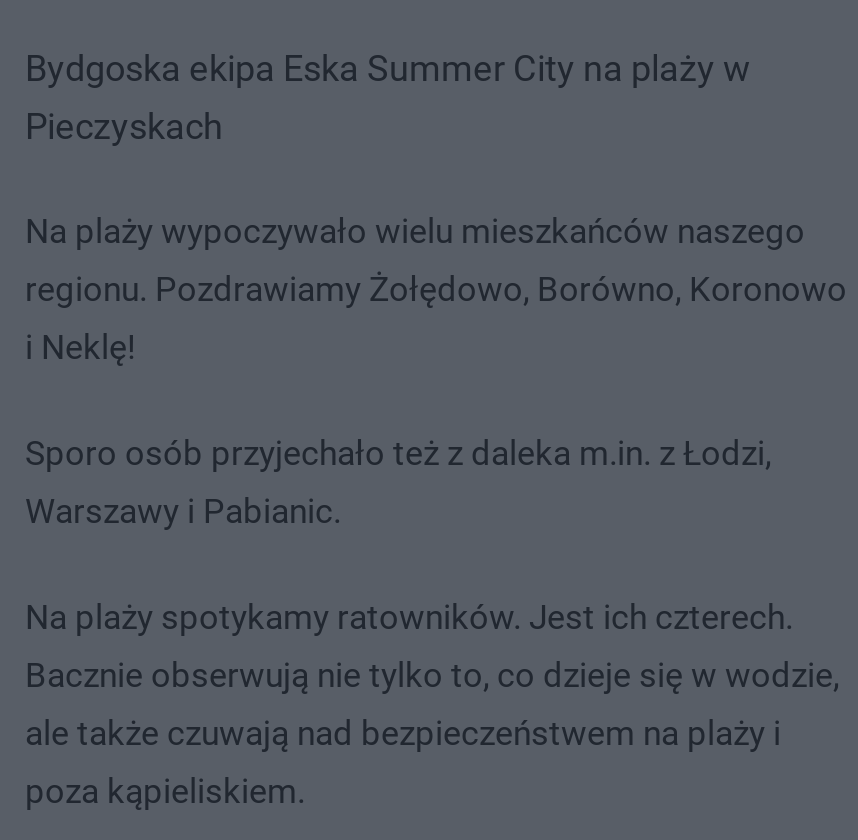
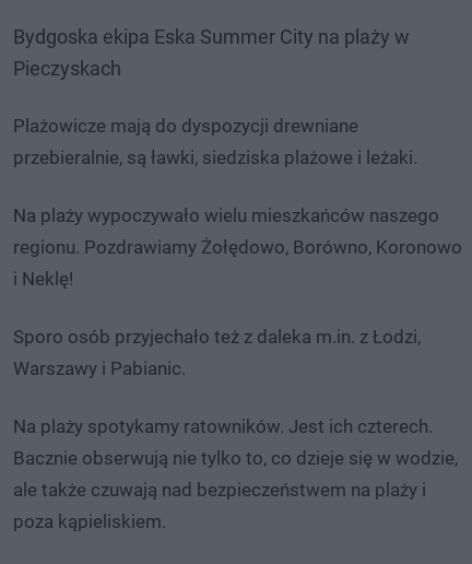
none -> [13,115,417,168] Plażowicze mają do dyspozycji drewniane | przebieralnie, są ławki, siedziska plażowe i leżaki.

